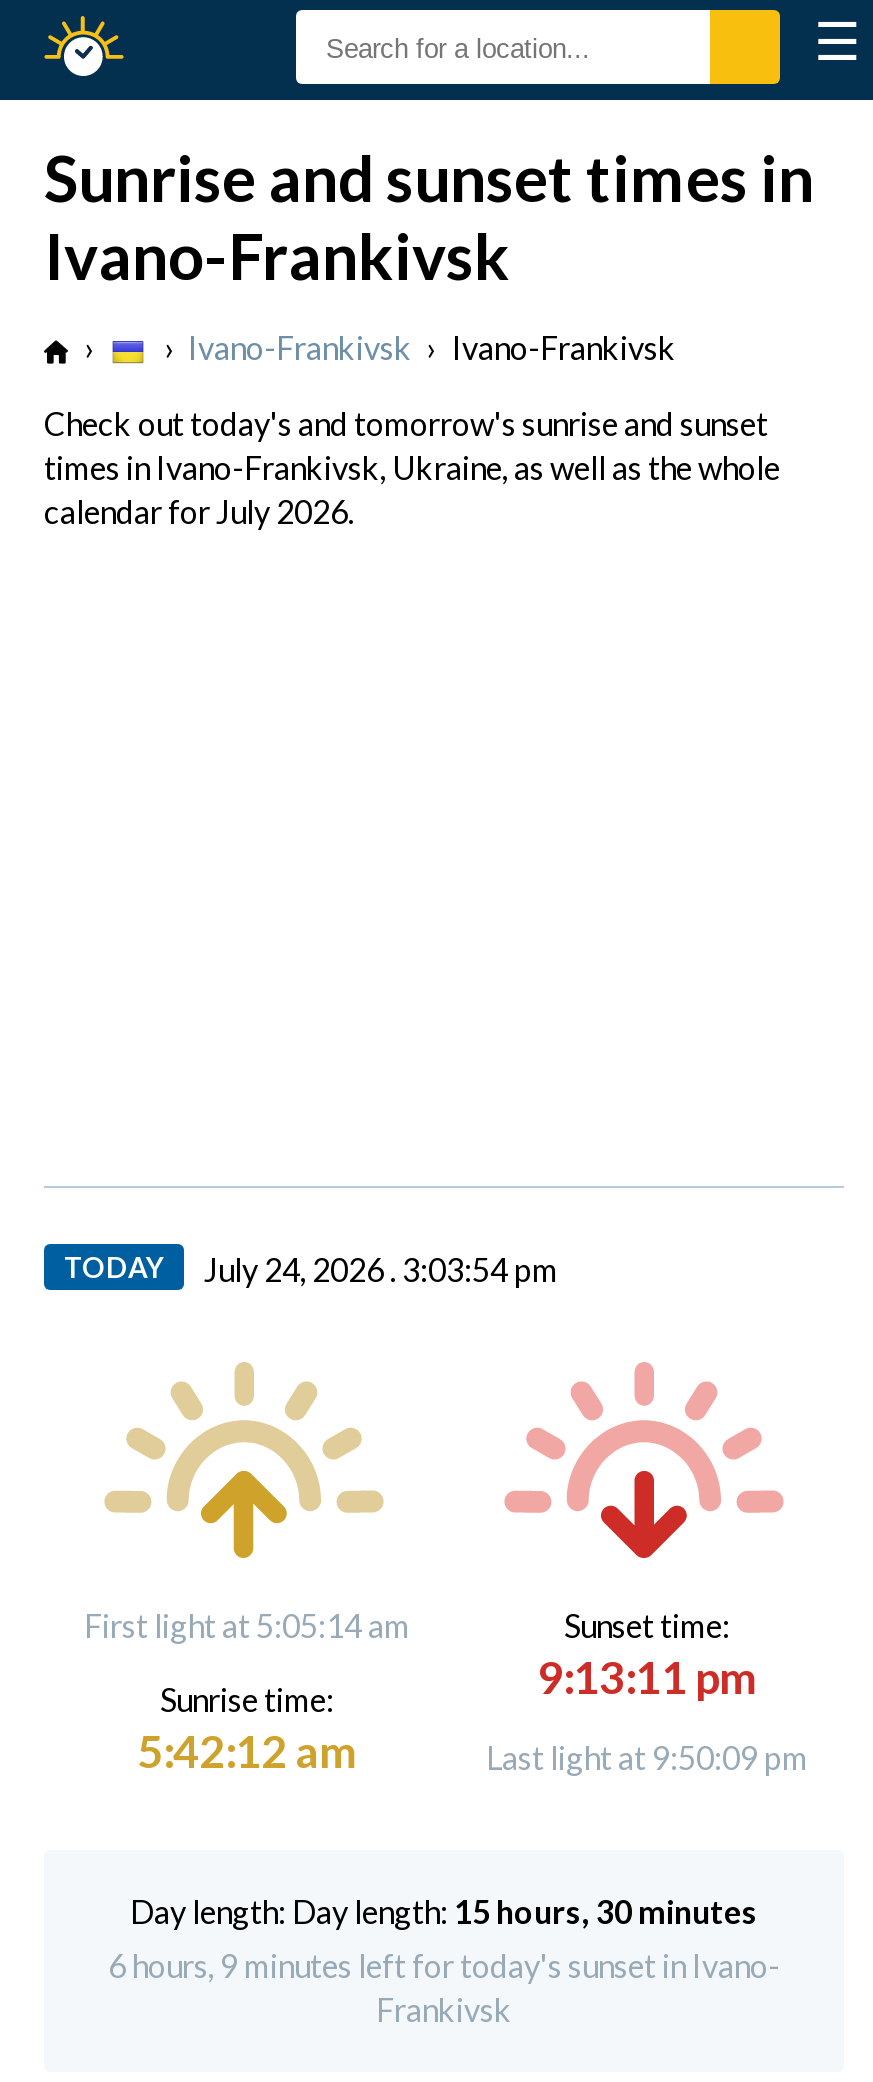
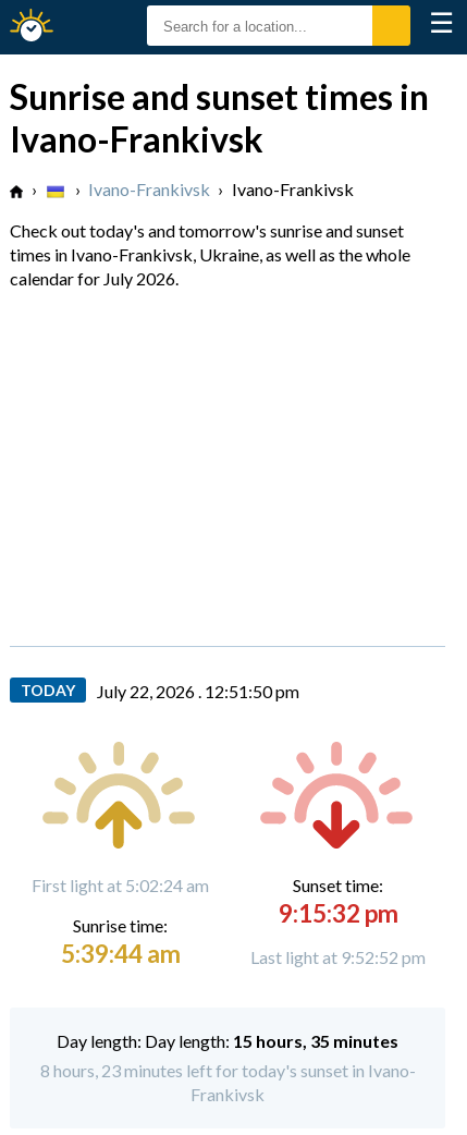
[64,1250,558,1288] TODAY July 24, 2026 . 3:03:54 pm -> [21,681,299,701] TODAY July 22, 2026 . 12:51:50 pm
[84,1606,410,1644] First light at 5:05:14 am -> [32,875,209,895] First light at 5:02:24 am
[537,1650,757,1704] 9:13:11 pm -> [278,899,398,928] 9:15:32 pm
[137,1724,357,1778] 5:42:12 am -> [60,939,180,968] 5:39:44 am
[486,1738,808,1776] Last light at 9:50:09 pm -> [250,947,426,967] Last light at 9:52:52 pm
[292,1892,758,1930] Day length: 15 hours, 30 minutes -> [145,1030,398,1051] Day length: 15 hours, 35 minutes
[108,1946,780,1984] 6 hours, 9 minutes left for today's sunset in Ivano- -> [40,1060,415,1081] 8 hours, 23 minutes left for today's sunset in Ivano-

